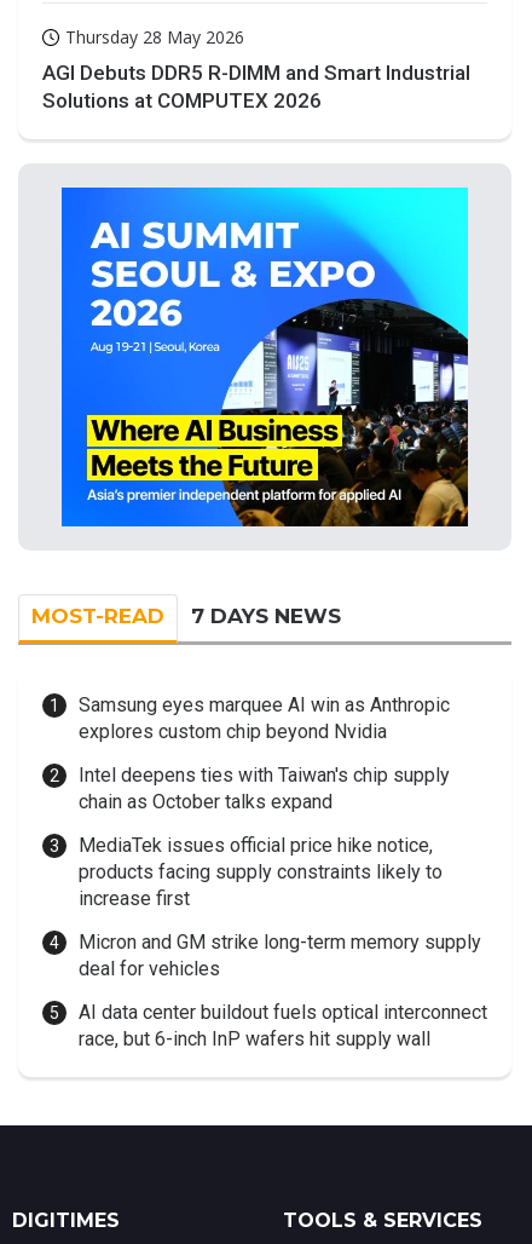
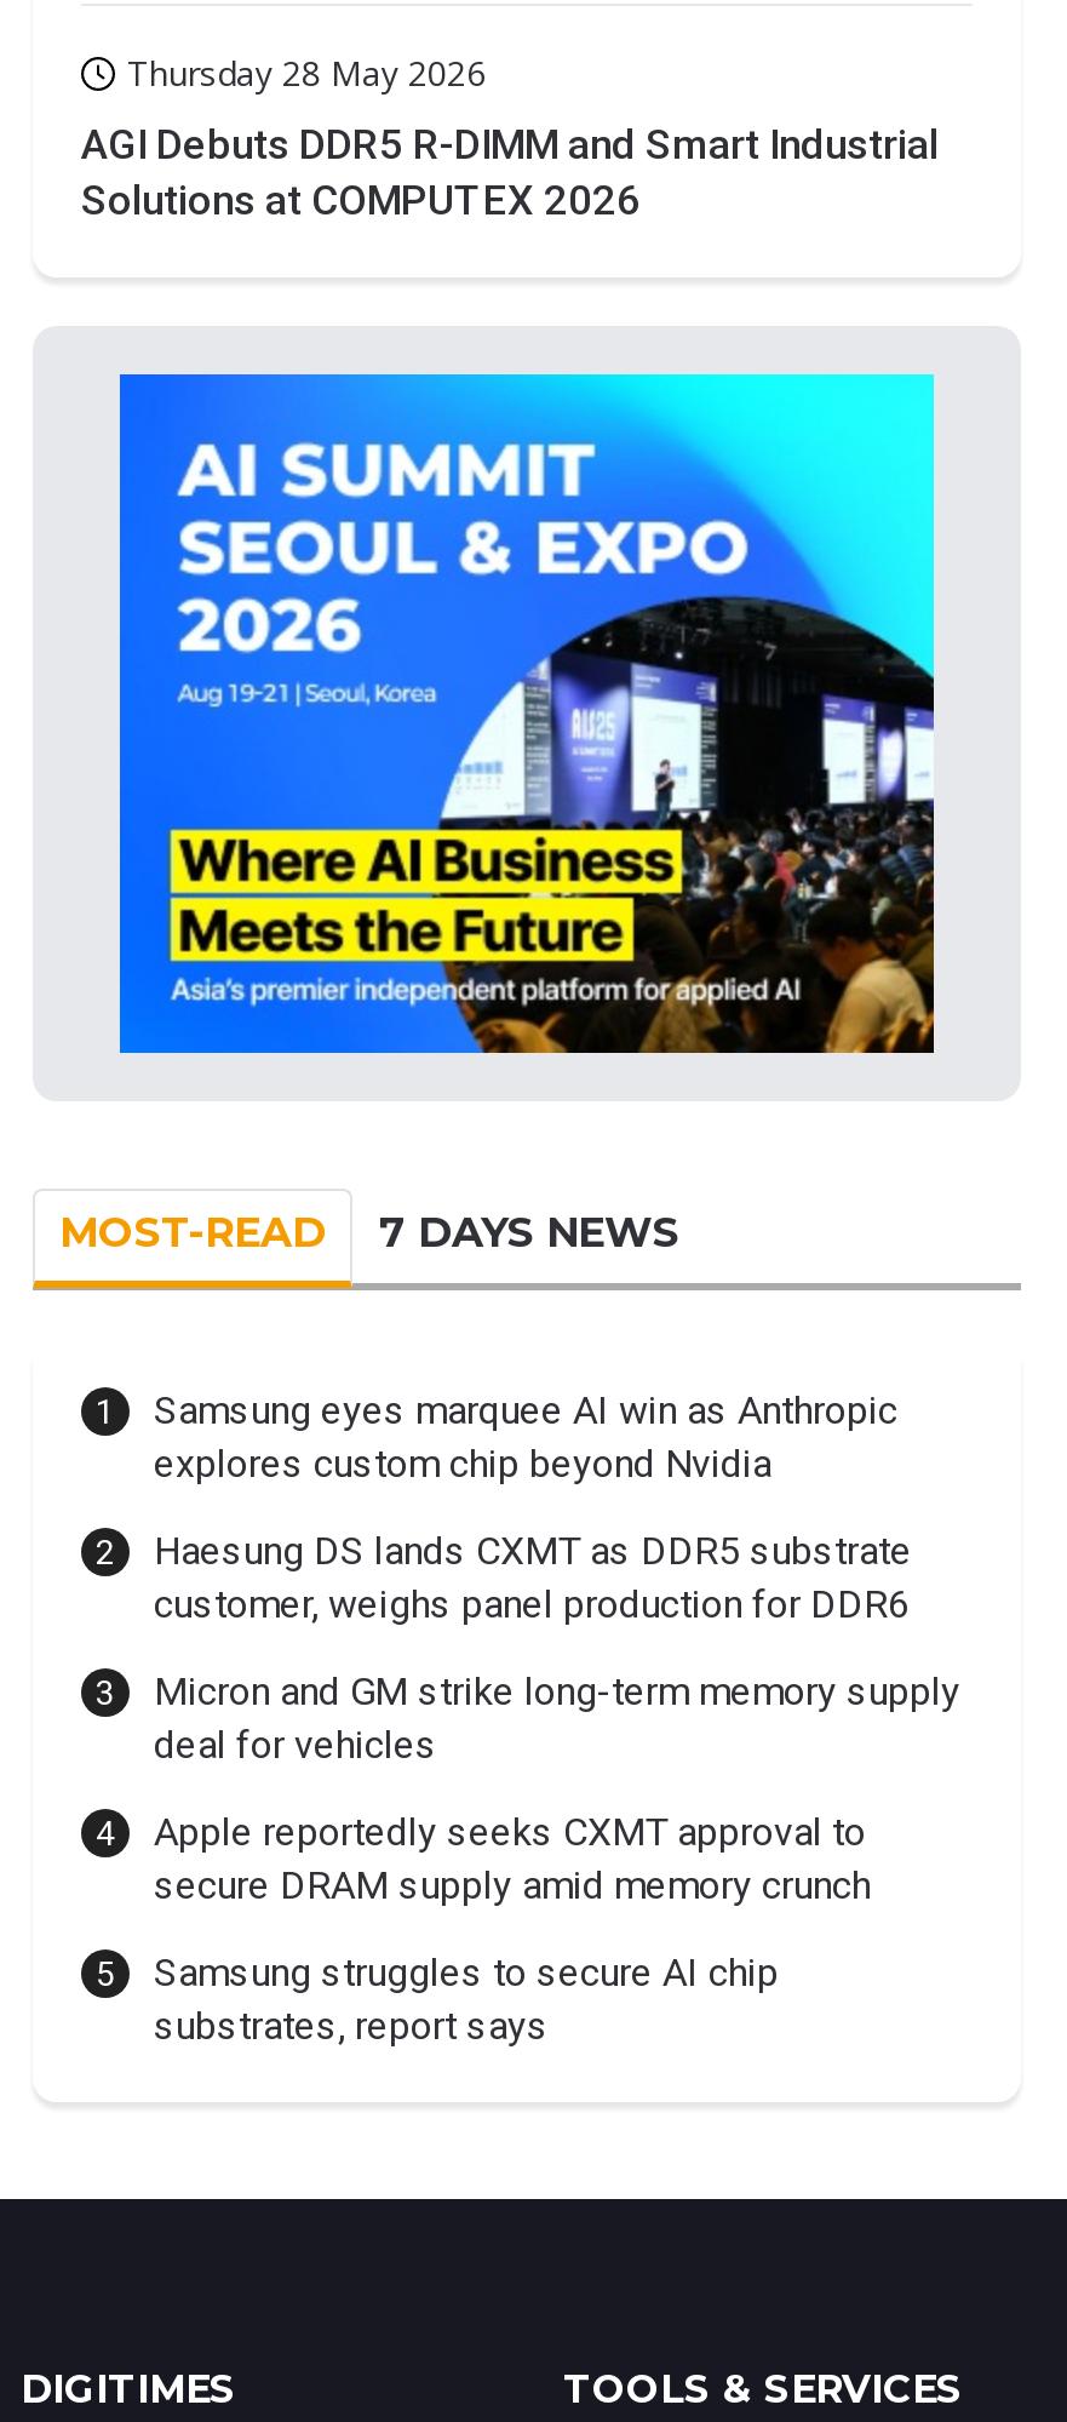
[79,763,450,910] Intel deepens ties with Taiwan's chip supply | chain as October talks expand | MediaTek issues official price hike notice, | products facing supply constraints likely to | increase first -> [154,1527,912,1626] Haesung DS lands CXMT as DDR5 substrate | customer, weighs panel production for DDR6
moved [79,930,481,980] -> [154,1667,960,1767]: Micron and GM strike long-term memory supply | deal for vehicles
[79,1000,487,1050] AI data center buildout fuels optical interconnect | race, but 6-inch InP wafers hit supply wall -> [154,1808,871,2048] Apple reportedly seeks CXMT approval to | secure DRAM supply amid memory crunch | Samsung struggles to secure AI chip | substrates, report says

